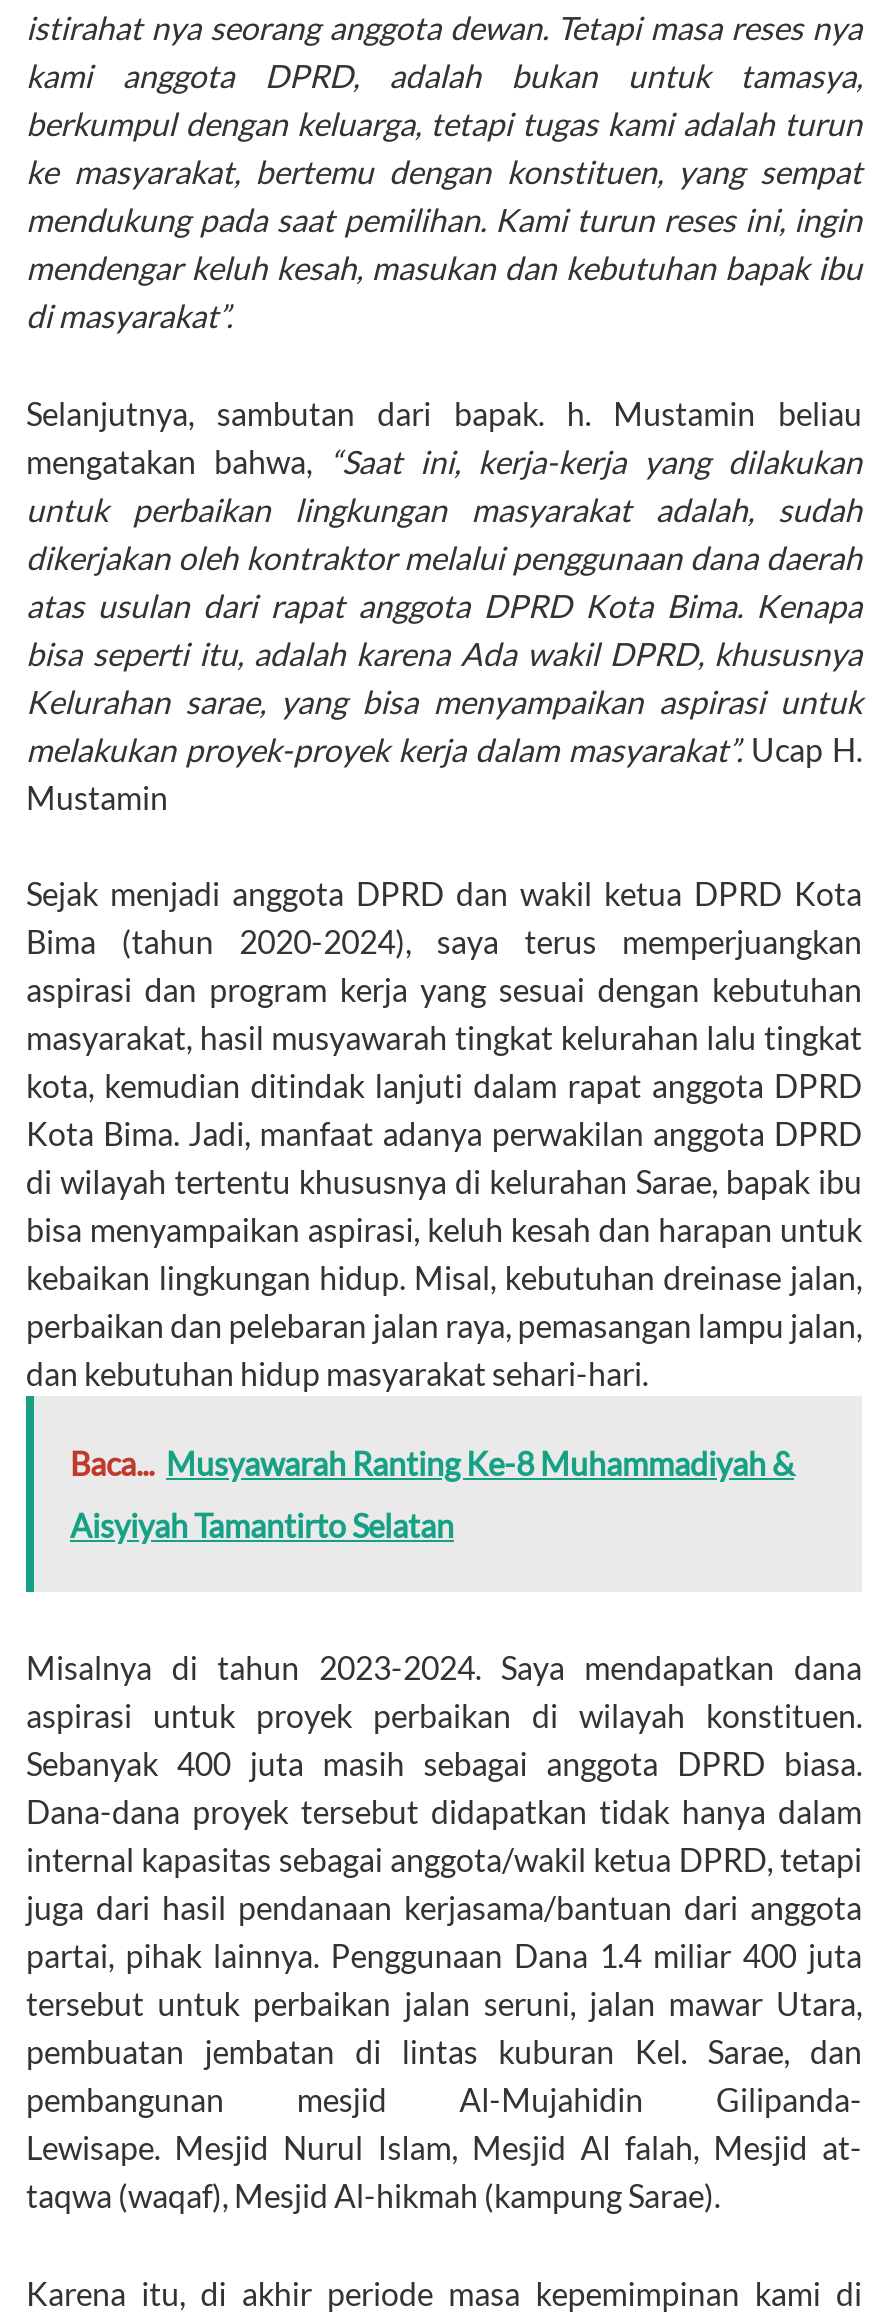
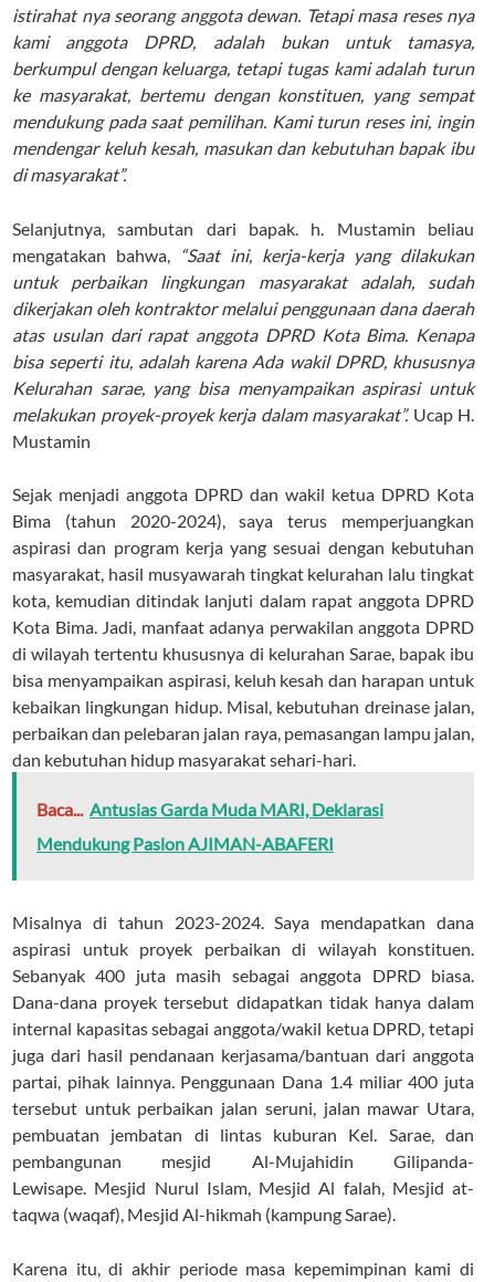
[70,1443,794,1481] Baca... Musyawarah Ranting Ke-8 Muhammadiyah & -> [36,798,383,819] Baca... Antusias Garda Muda MARI, Deklarasi
[70,1505,454,1543] Aisyiyah Tamantirto Selatan -> [36,832,334,853] Mendukung Paslon AJIMAN-ABAFERI

